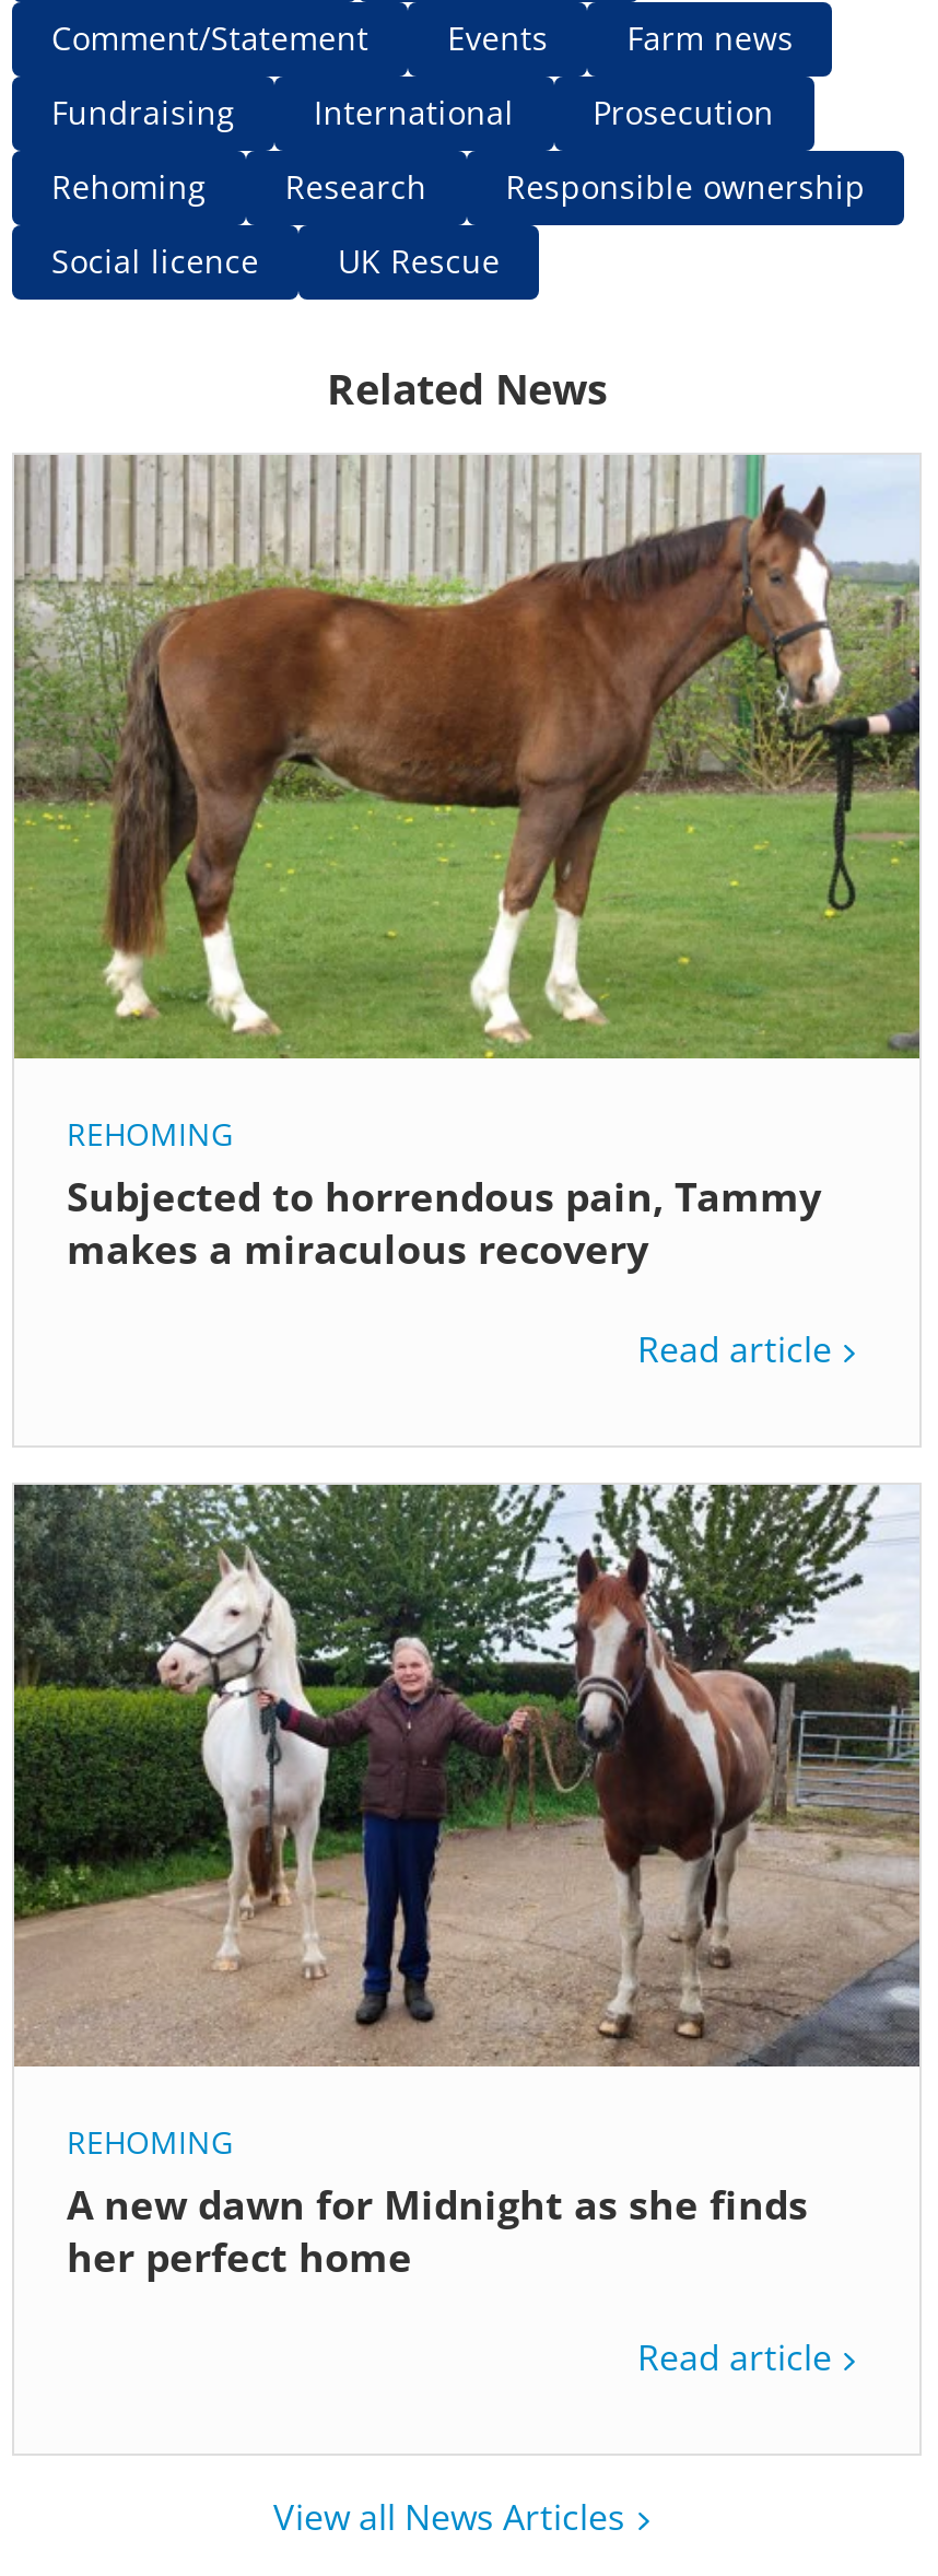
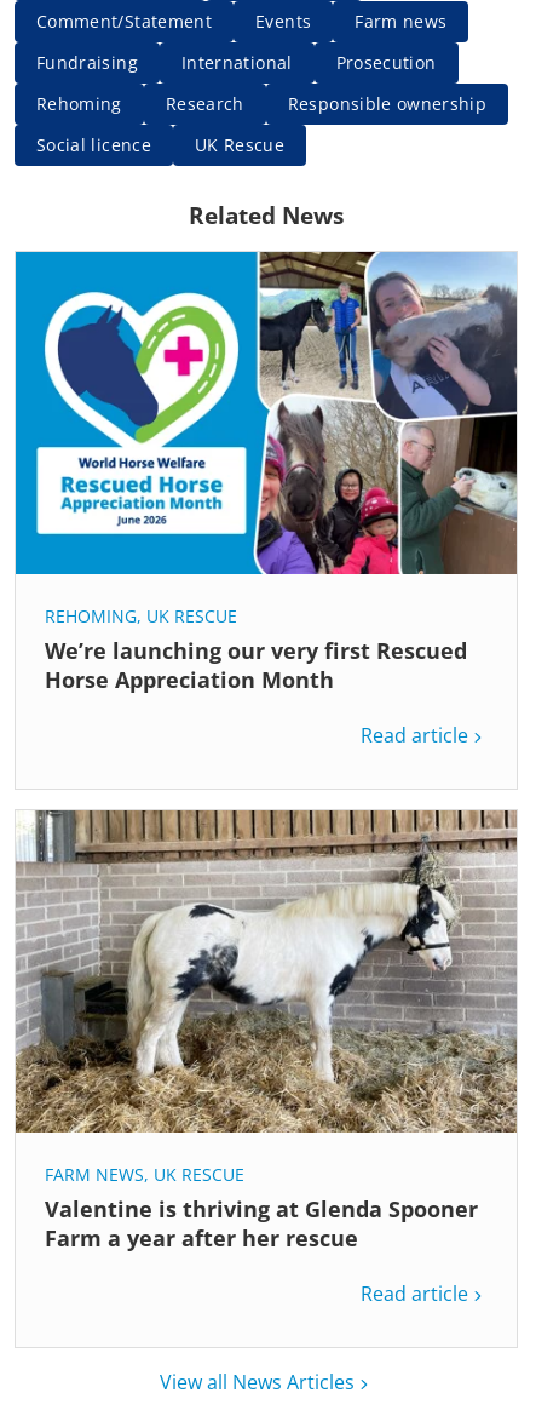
[12,453,922,1275] [image] | REHOMING | Subjected to horrendous pain, Tammy | makes a miraculous recovery -> [15,251,518,694] [image] | REHOMING, UK RESCUE | We’re launching our very first Rescued | Horse Appreciation Month
[12,1483,919,2283] [image] | REHOMING | A new dawn for Midnight as she finds | her perfect home -> [16,809,518,1252] [image] | FARM NEWS, UK RESCUE | Valentine is thriving at Glenda Spooner | Farm a year after her rescue

